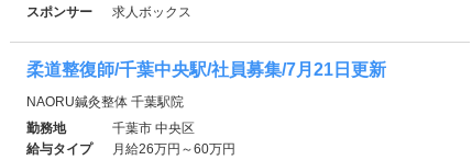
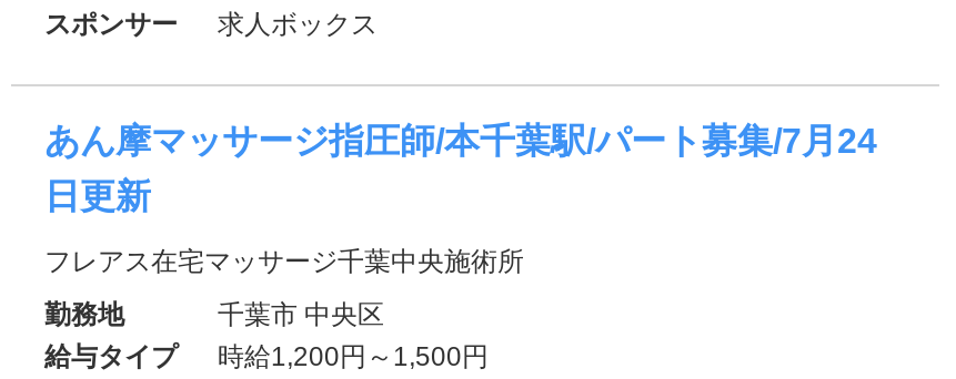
[26,60,386,109] 柔道整復師/千葉中央駅/社員募集/7月21日更新 | NAORU鍼灸整体 千葉駅院 -> [44,121,877,276] あん摩マッサージ指圧師/本千葉駅/パート募集/7月24 | 日更新 | フレアス在宅マッサージ千葉中央施術所
[112,141,235,156] 月給26万円～60万円 -> [218,341,489,372] 時給1,200円～1,500円

